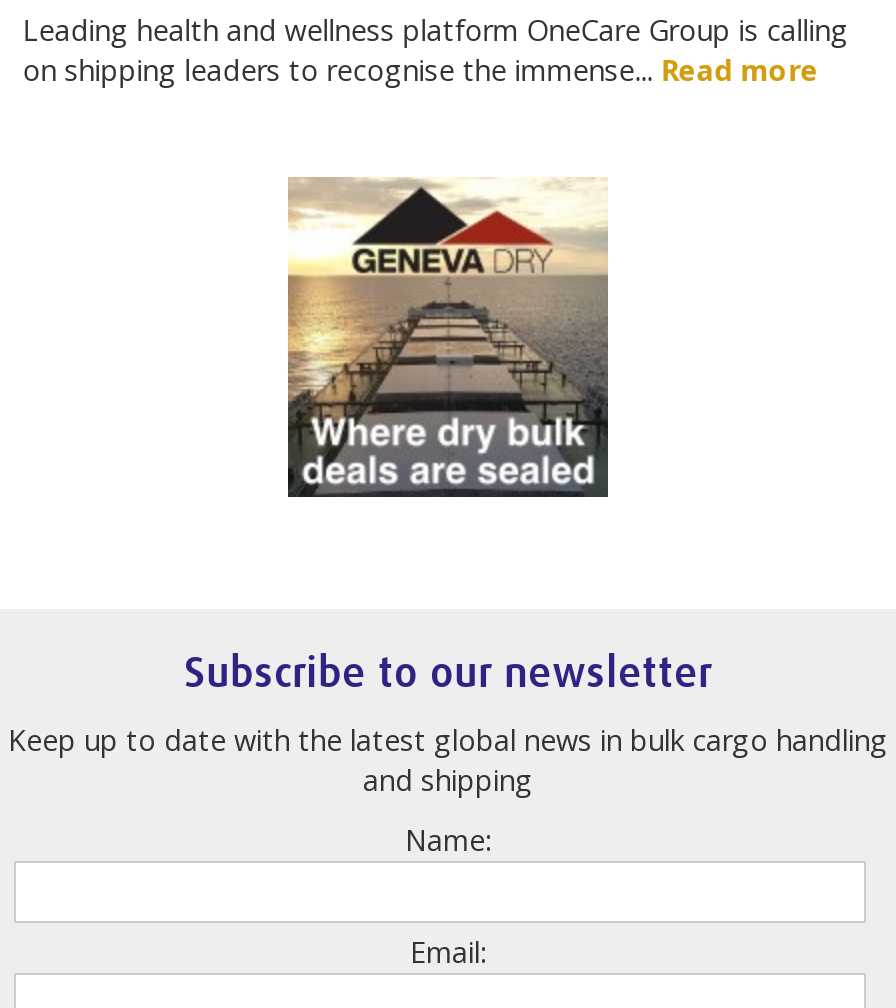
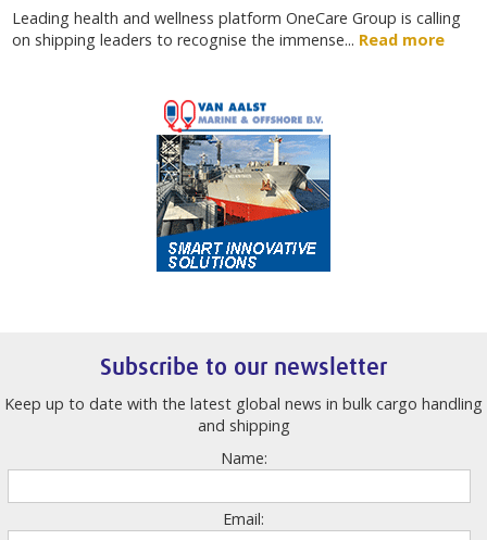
[286,175,610,499] [image] -> [155,99,332,273] [image]

